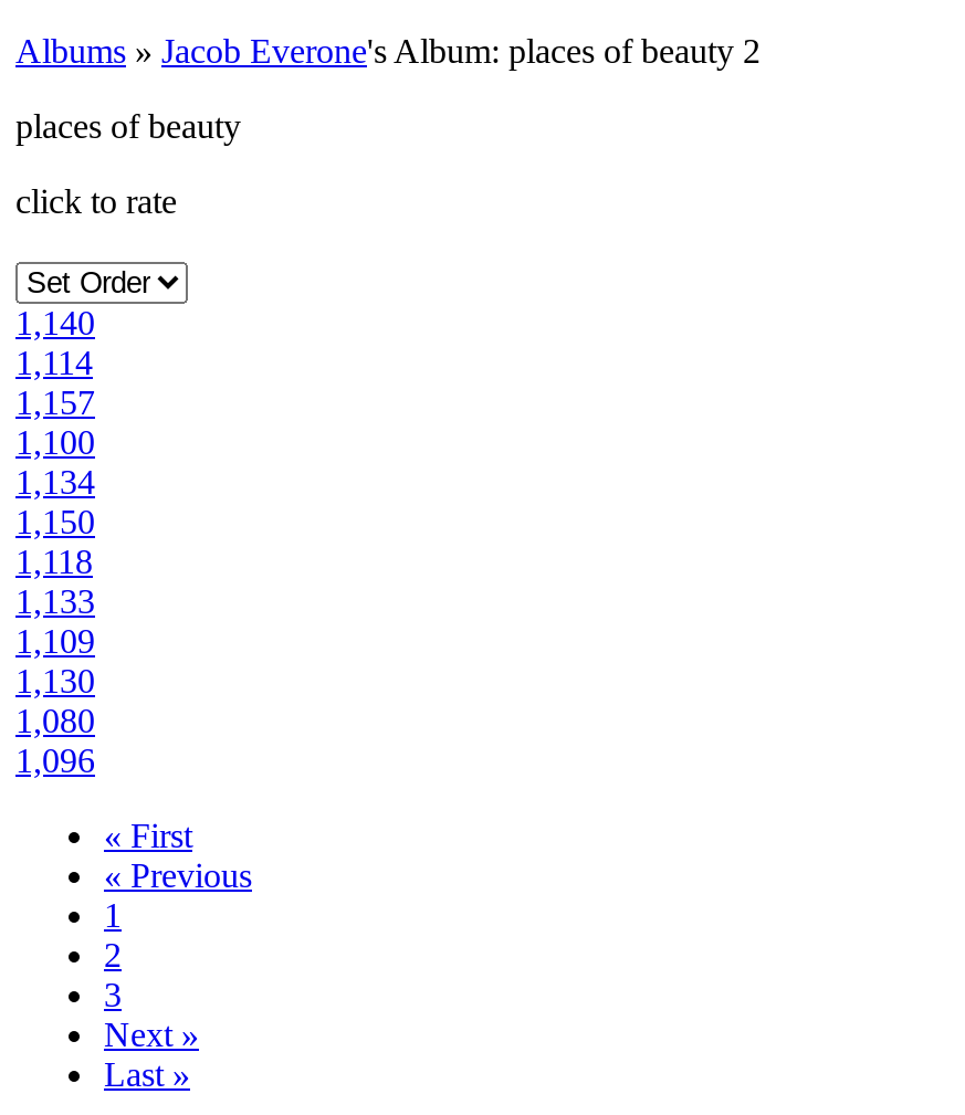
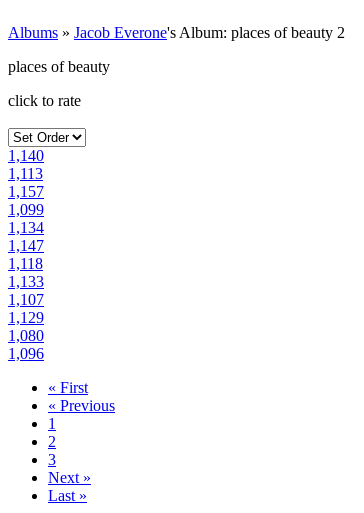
[15,344,93,381] 1,114 -> [8,165,43,182] 1,113
[15,423,95,461] 1,100 -> [8,201,44,218] 1,099
[15,503,95,540] 1,150 -> [8,237,44,254] 1,147
[15,622,95,660] 1,109 -> [8,291,44,308] 1,107
[15,662,95,699] 1,130 -> [8,309,44,326] 1,129

